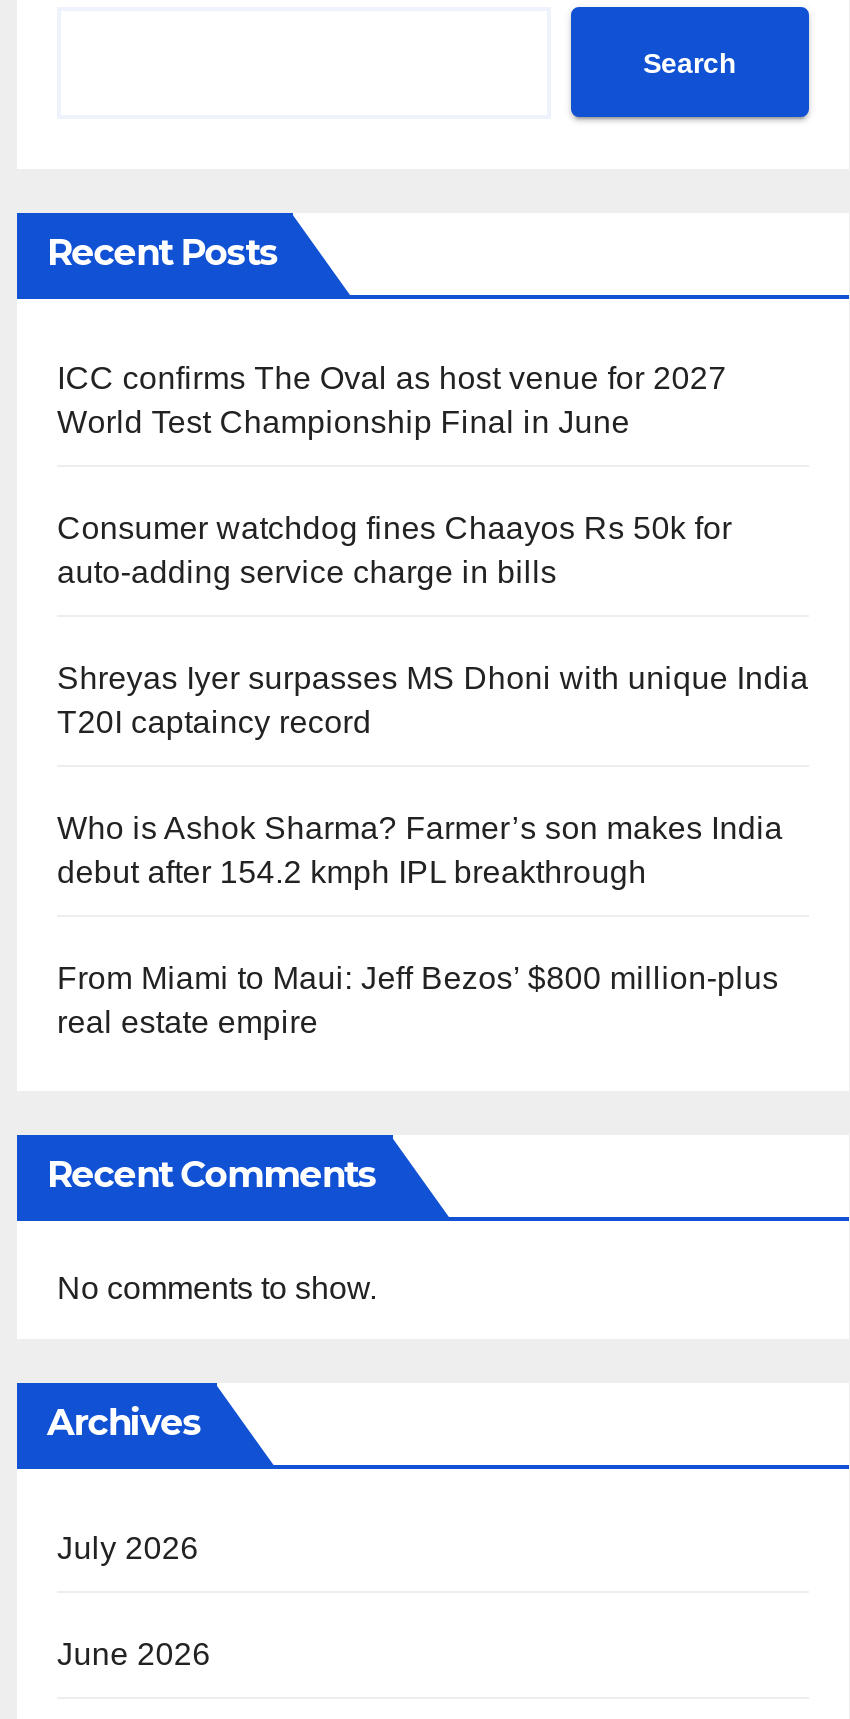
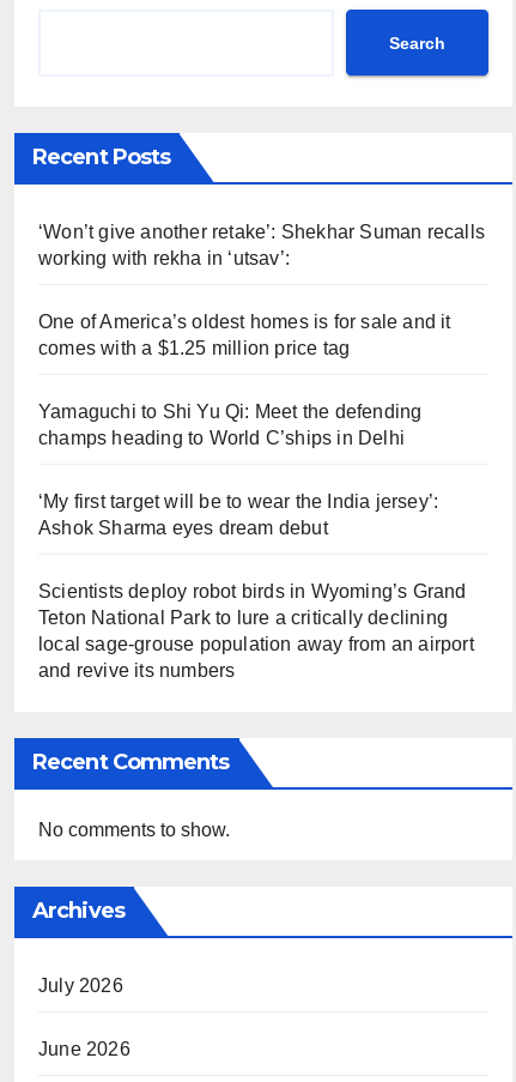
[57,361,727,439] ICC confirms The Oval as host venue for 2027 | World Test Championship Final in June -> [38,222,485,268] ‘Won’t give another retake’: Shekhar Suman recalls | working with rekha in ‘utsav’:
[57,511,732,589] Consumer watchdog fines Chaayos Rs 50k for | auto-adding service charge in bills -> [38,312,451,358] One of America’s oldest homes is for sale and it | comes with a $1.25 million price tag
[57,661,809,739] Shreyas Iyer surpasses MS Dhoni with unique India | T20I captaincy record -> [38,401,422,448] Yamaguchi to Shi Yu Qi: Meet the defending | champs heading to World C’ships in Delhi
[57,811,783,889] Who is Ashok Sharma? Farmer’s son makes India | debut after 154.2 kmph IPL breakthrough -> [38,491,438,538] ‘My first target will be to wear the India jersey’: | Ashok Sharma eyes dream debut
[57,961,779,1039] From Miami to Maui: Jeff Bezos’ $800 million-plus | real estate empire -> [38,581,474,681] Scientists deploy robot birds in Wyoming’s Grand | Teton National Park to lure a critically declining | local sage-grouse population away from an airport | and revive its numbers

